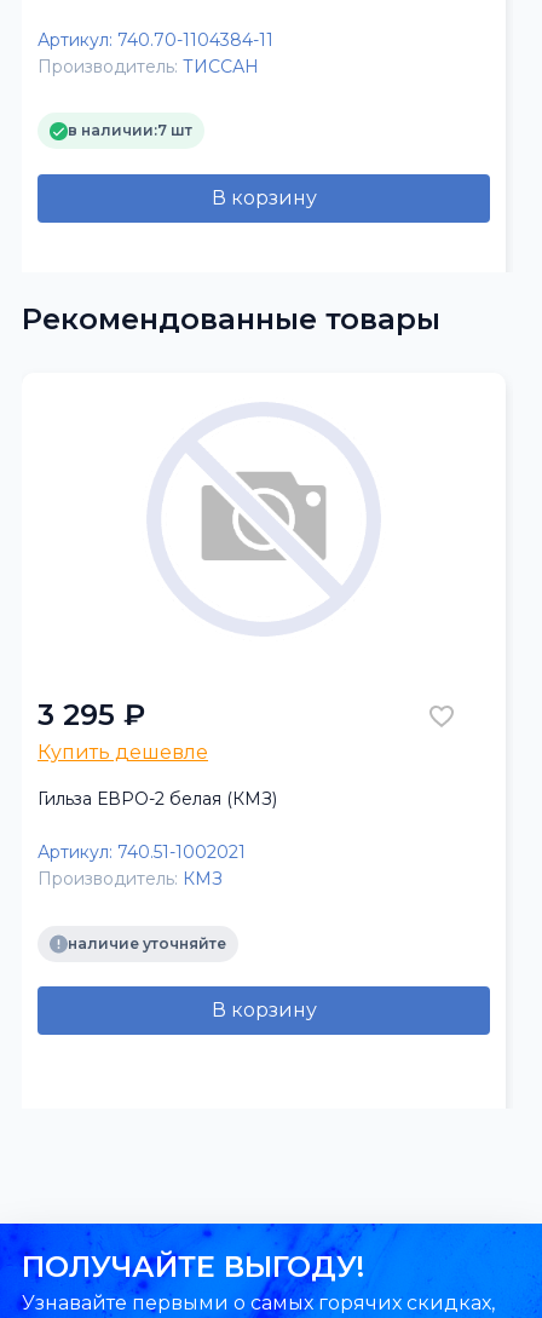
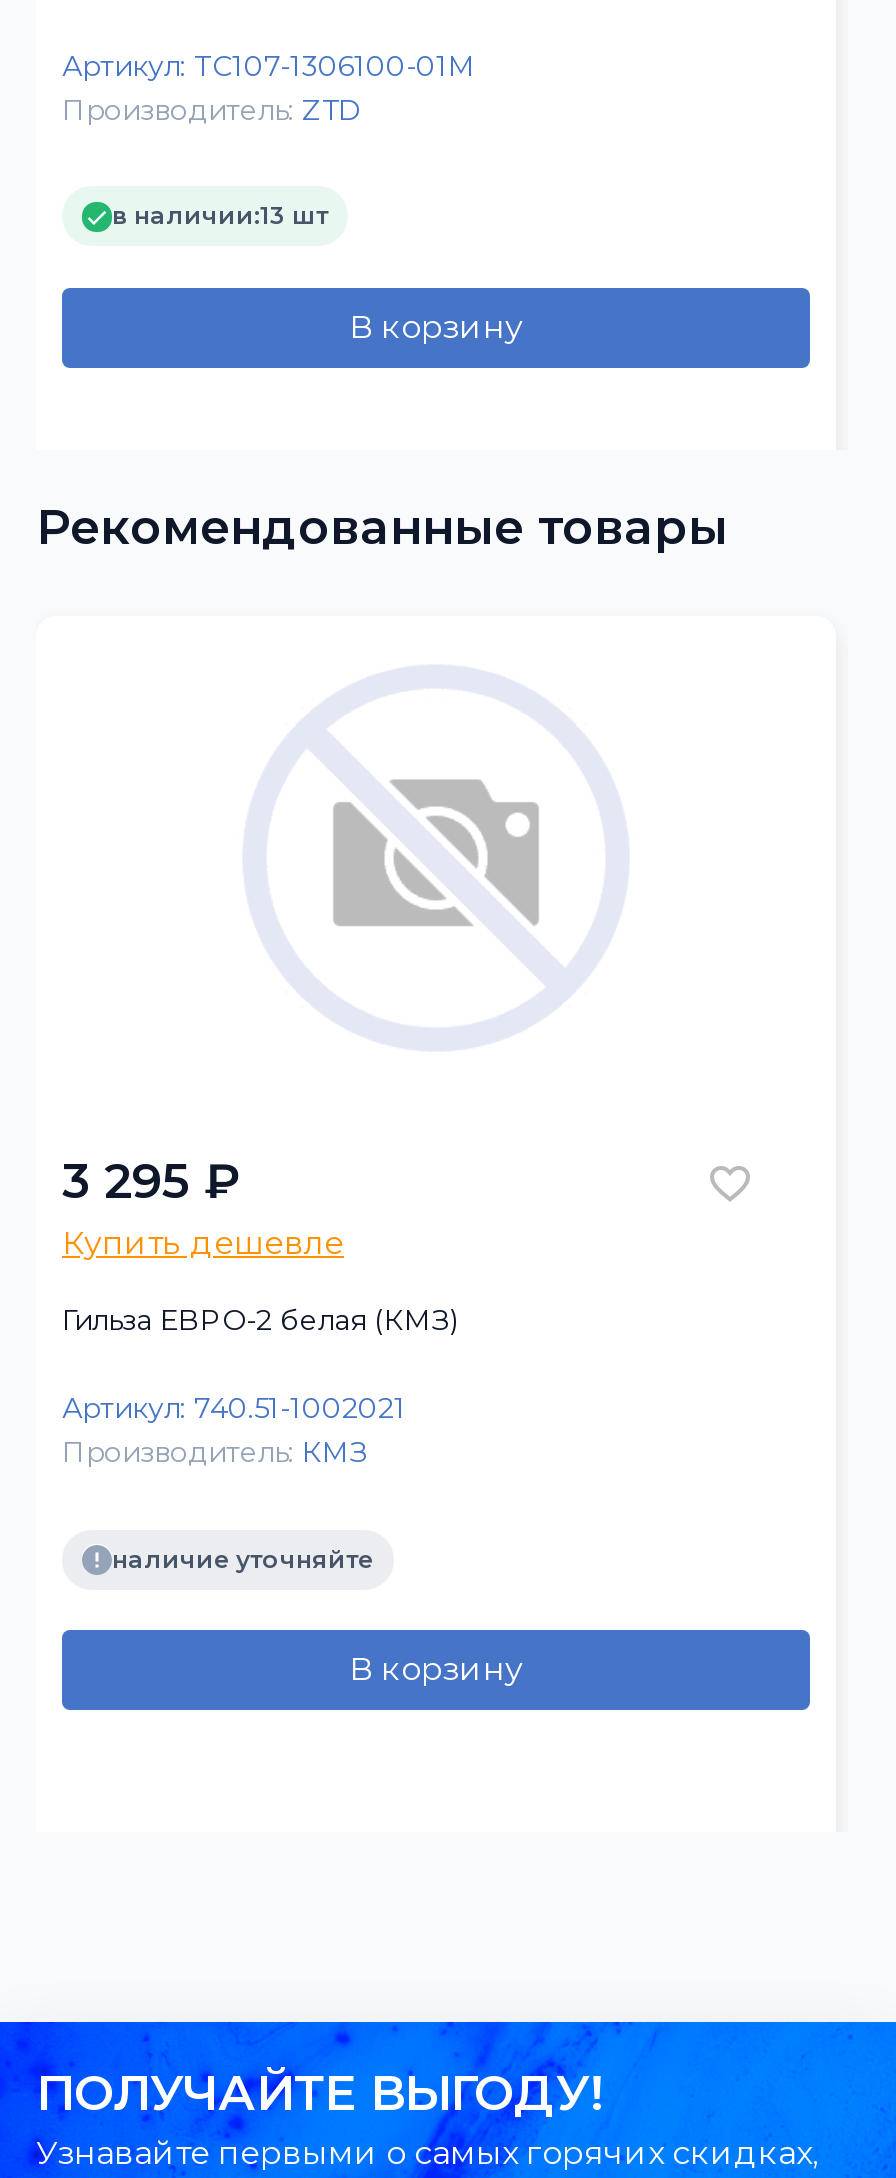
[38,29,273,77] Артикул: 740.70-1104384-11 | Производитель: ТИССАН -> [62,48,476,128] Артикул: ТС107-1306100-01М | Производитель: ZTD
[68,122,192,140] в наличии:7 шт -> [112,201,328,231] в наличии:13 шт

